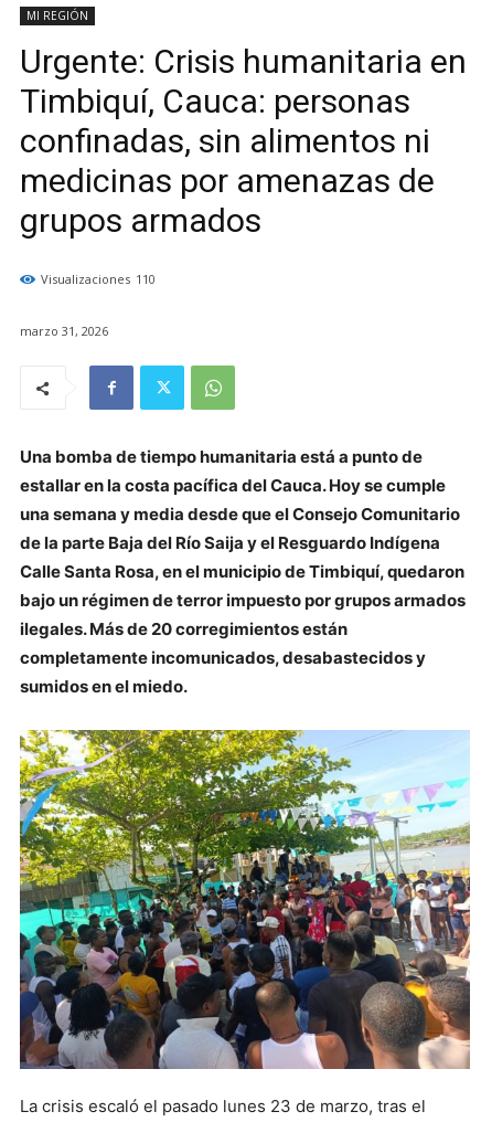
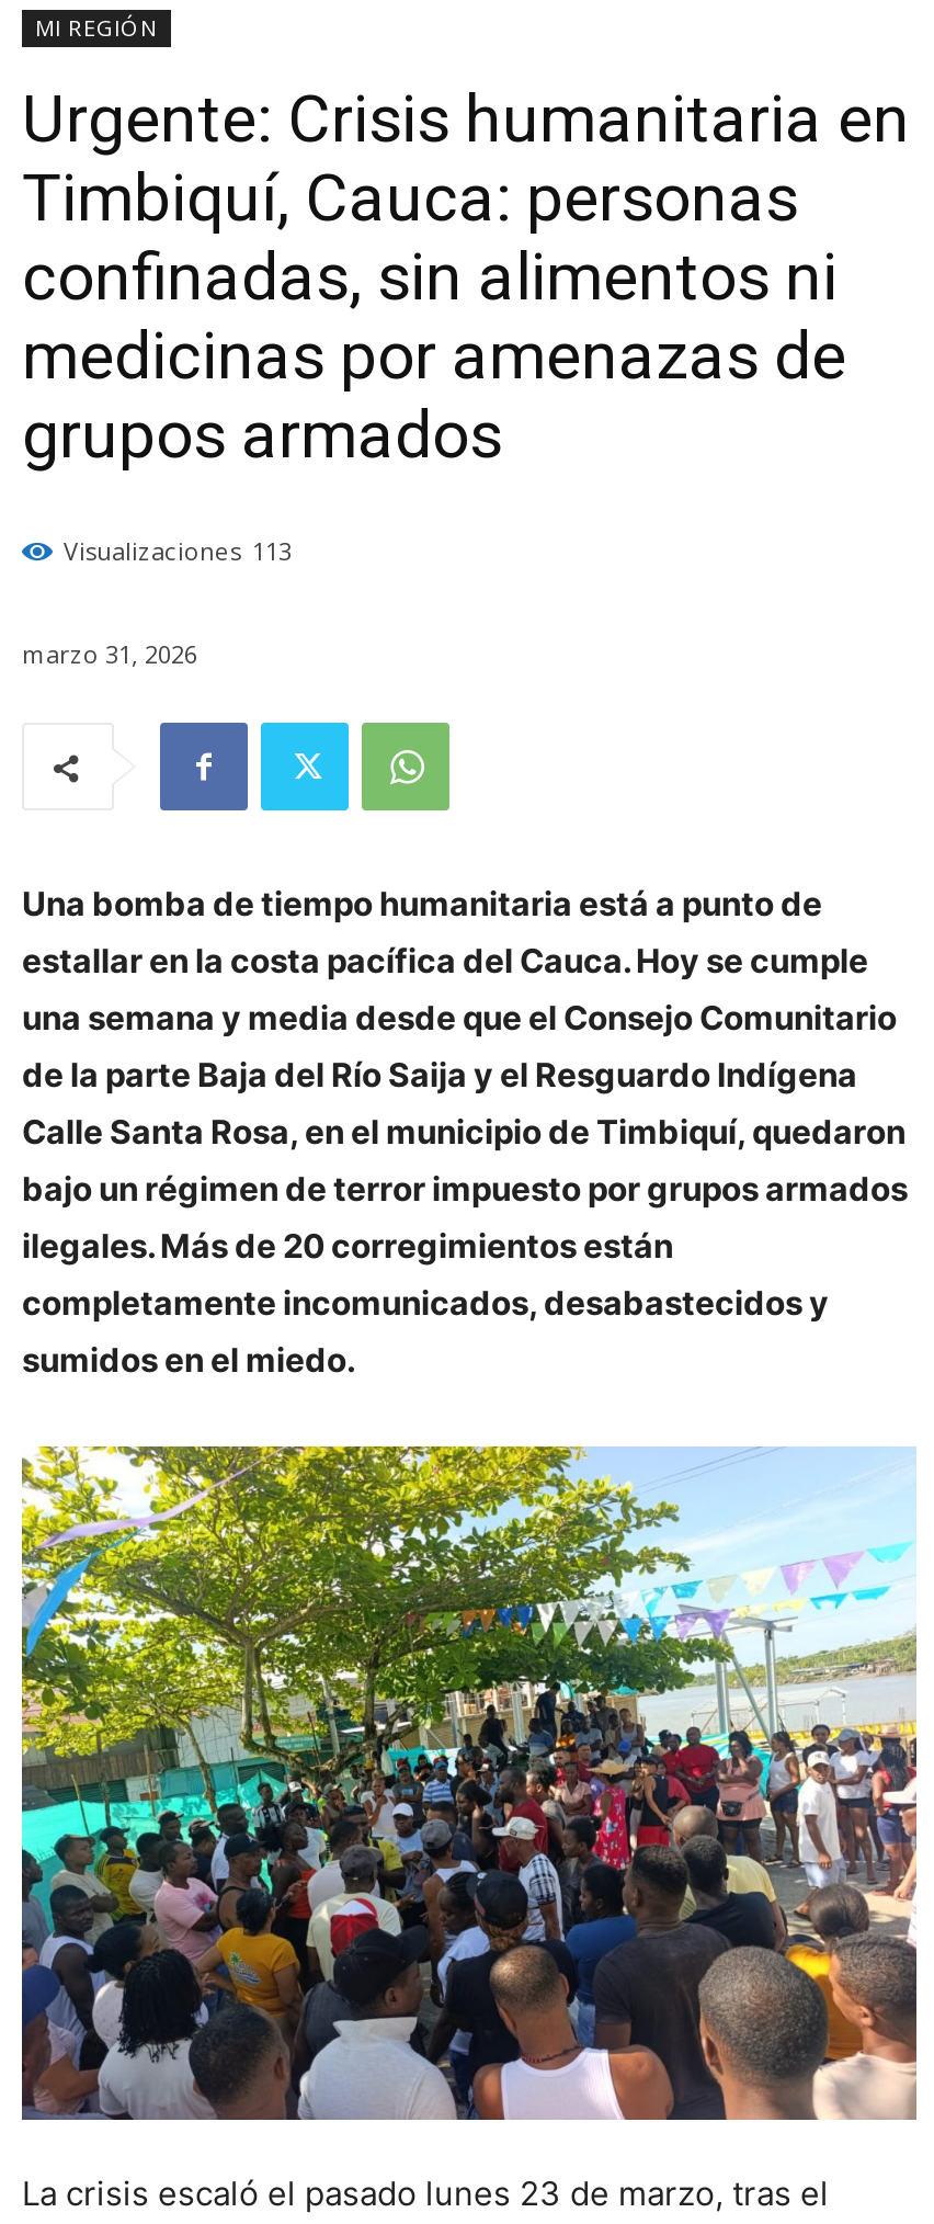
[41,271,156,287] Visualizaciones 110 -> [64,534,292,567] Visualizaciones 113

